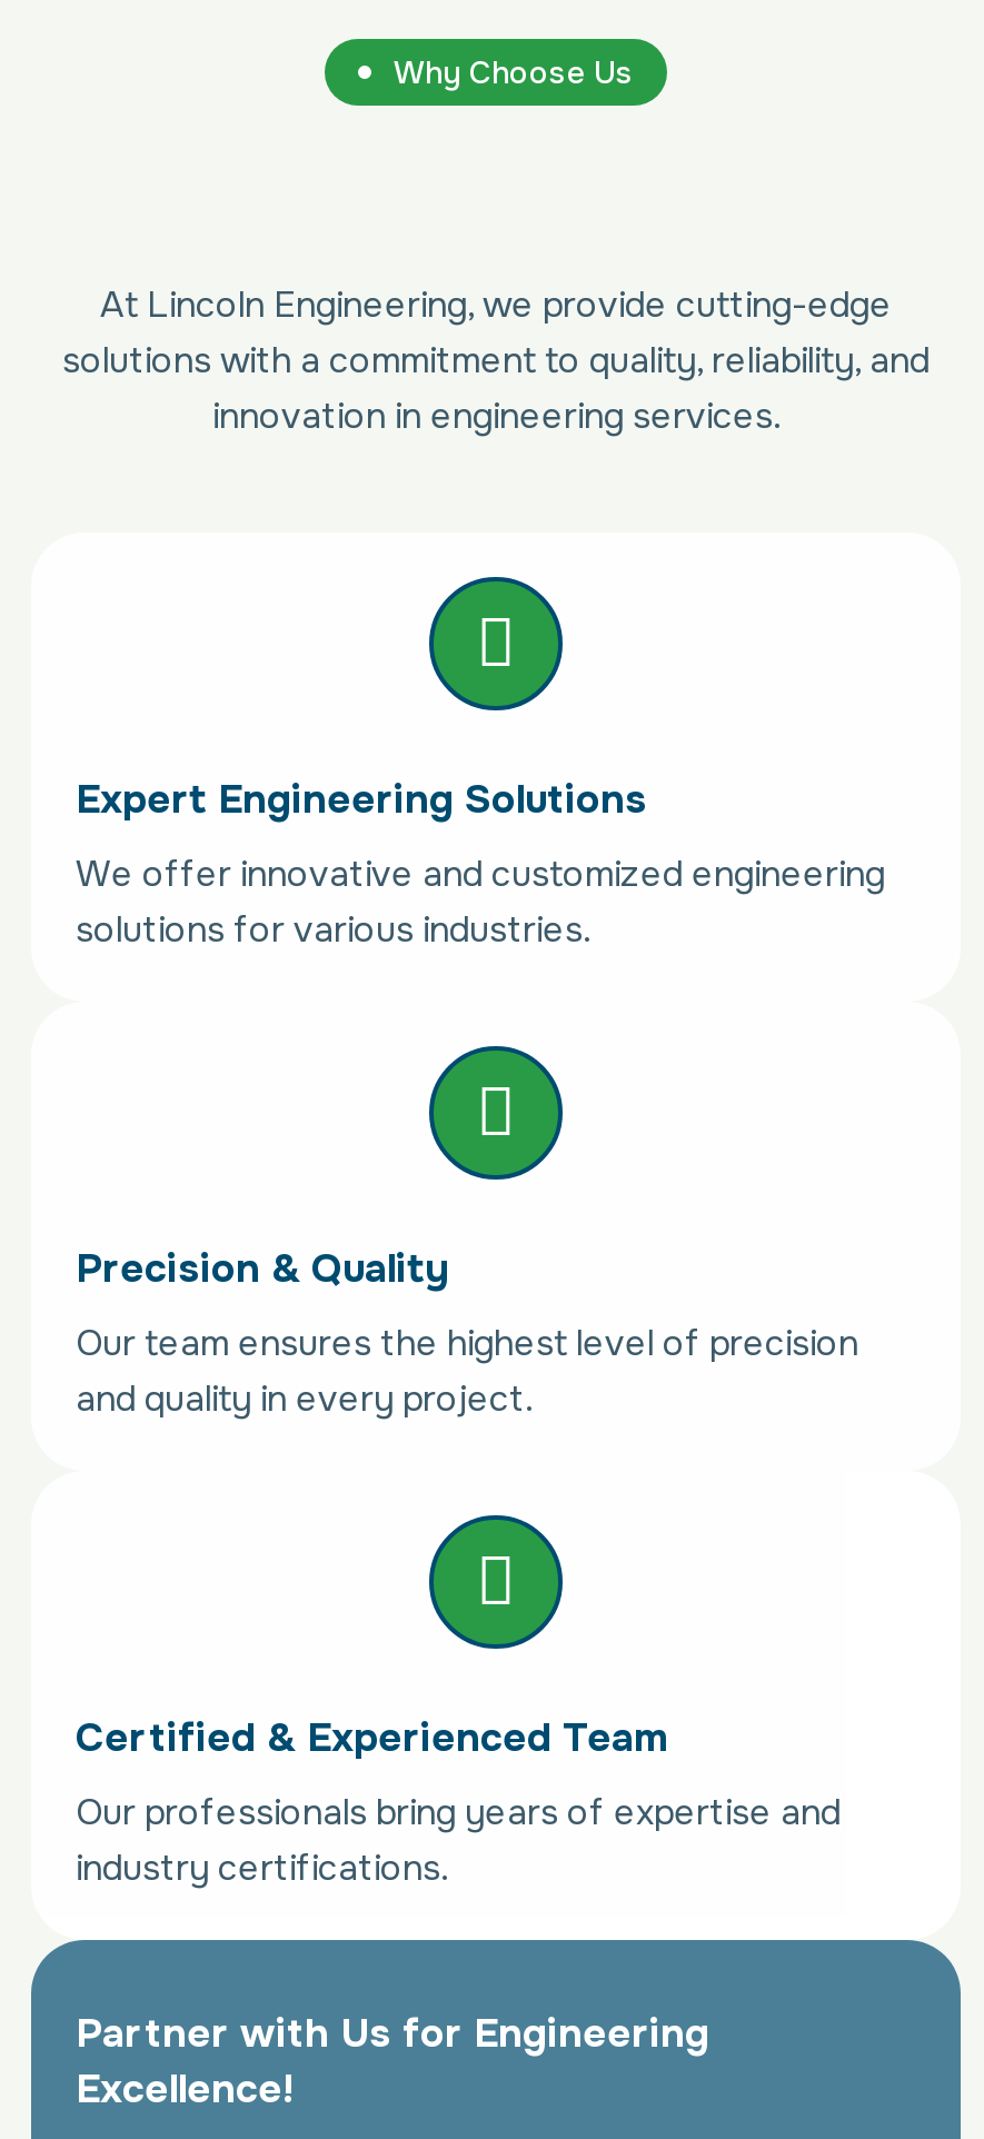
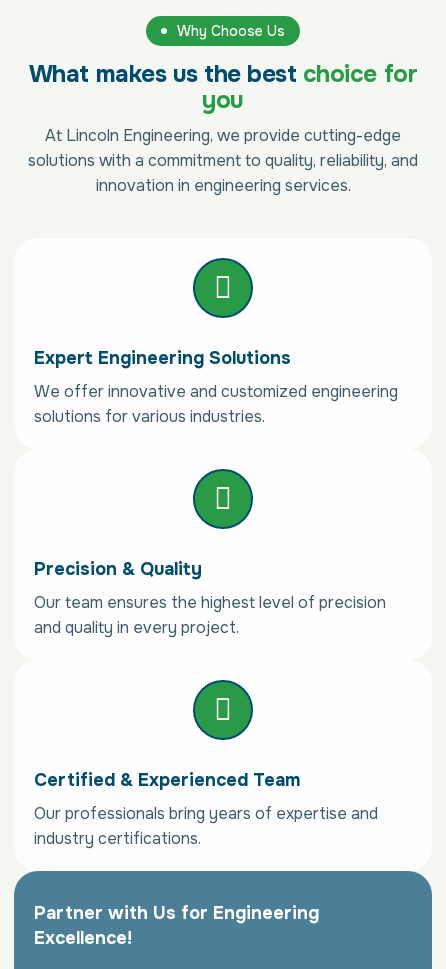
none -> [29,59,417,115] What makes us the best choice for | you

